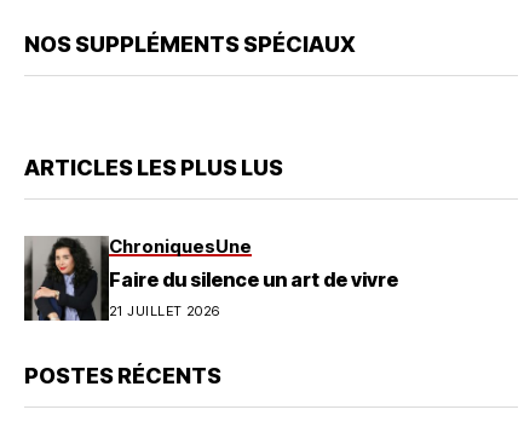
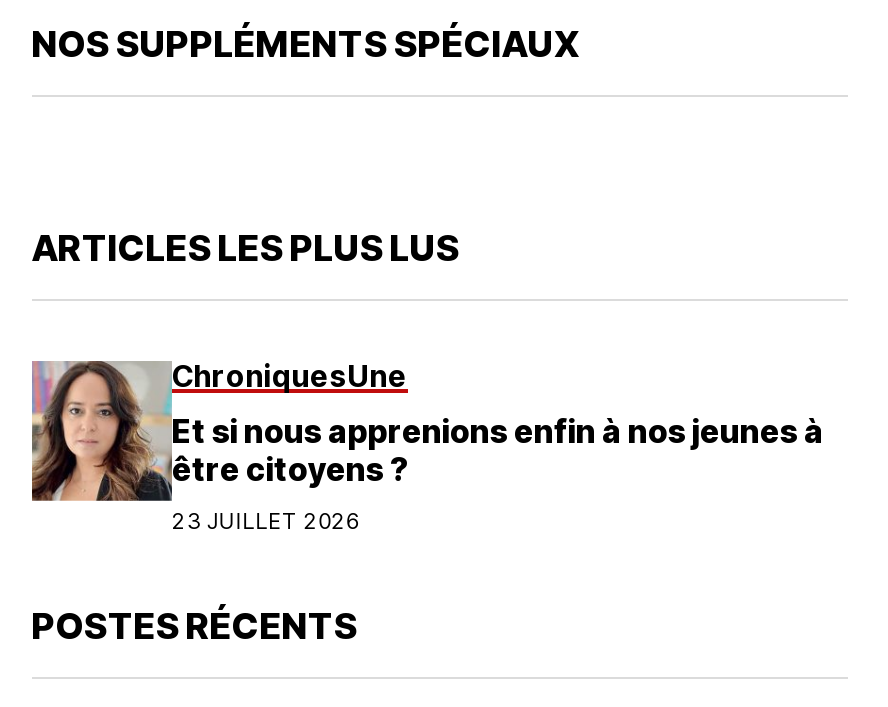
[23,236,398,322] [image] | Faire du silence un art de vivre | 21 JUILLET 2026 -> [30,361,824,535] [image] | Et si nous apprenions enfin à nos jeunes à | être citoyens ? | 23 JUILLET 2026

